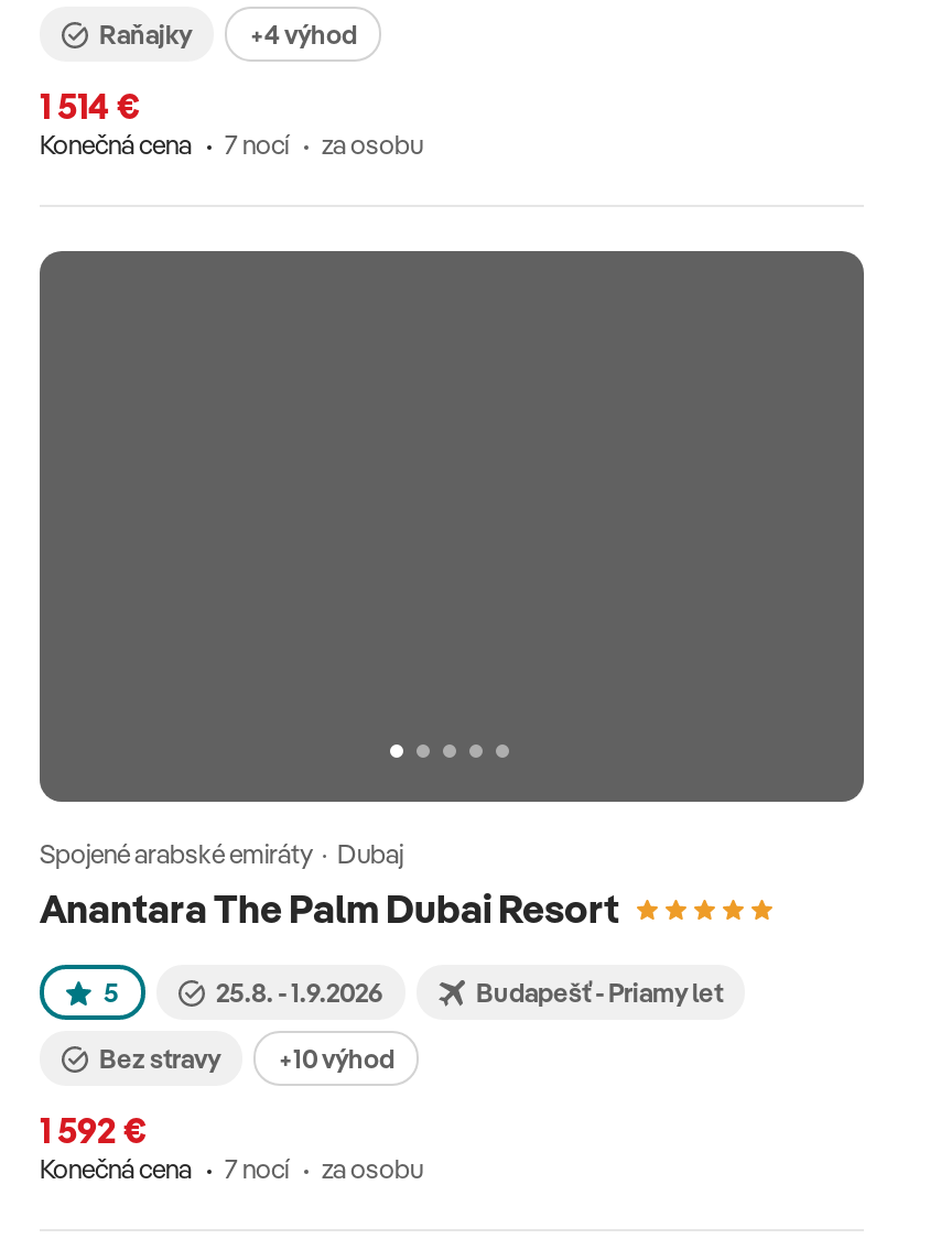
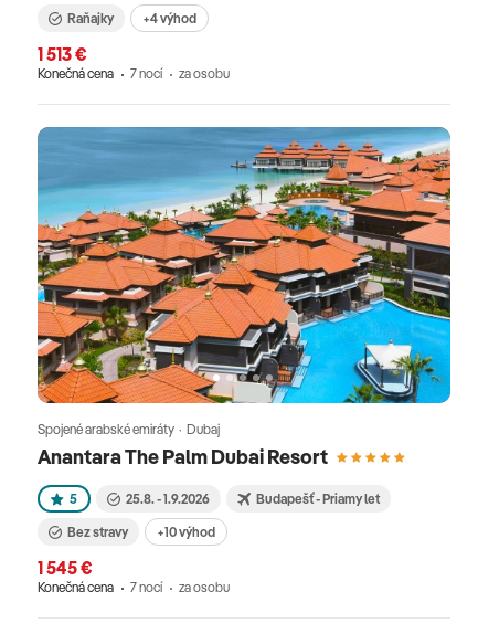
[40,85,139,129] 1 514 € -> [38,44,86,66] 1 513 €
none -> [36,126,452,404] [image]
[40,1109,145,1153] 1 592 € -> [38,557,92,579] 1 545 €

